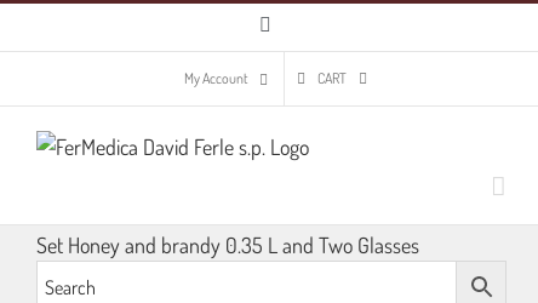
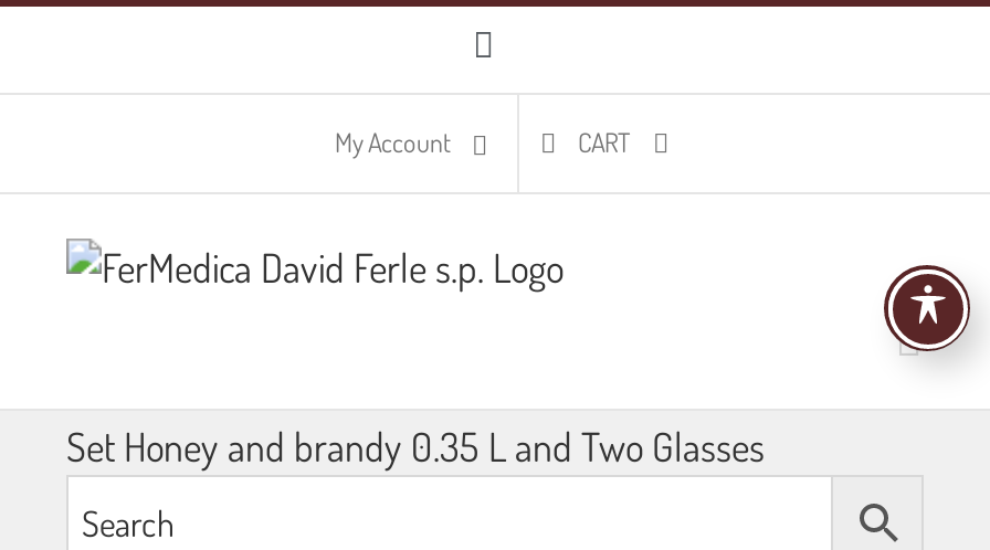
none -> [882,263,977,362] [image]

